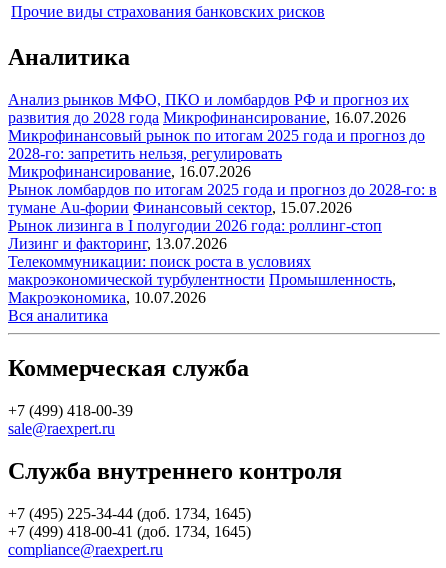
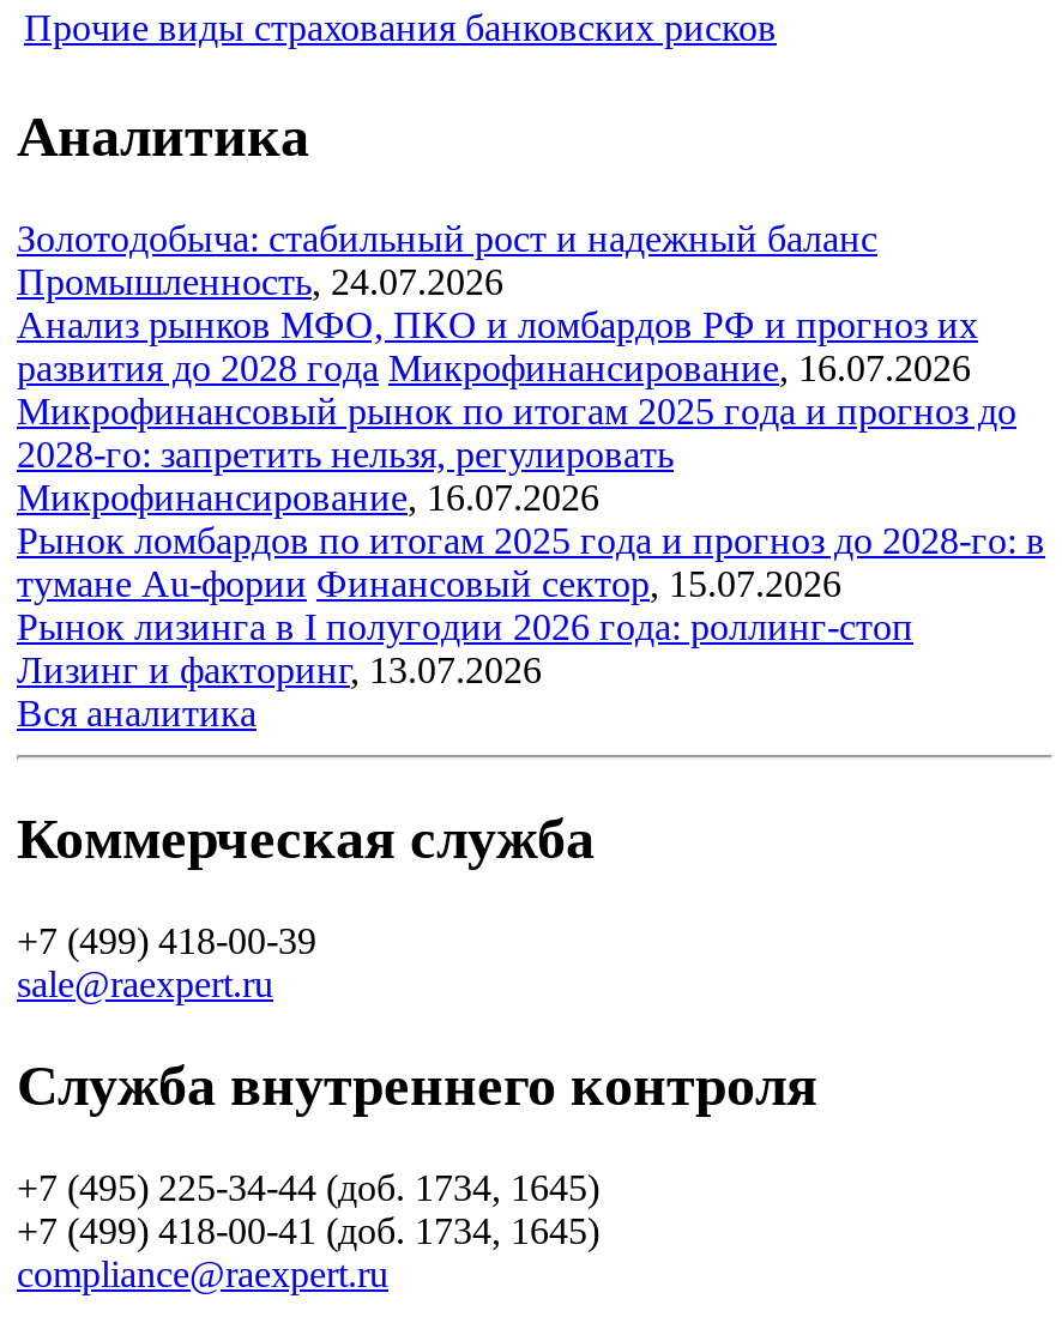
none -> [17,218,877,302] Золотодобыча: стабильный рост и надежный баланс | Промышленность, 24.07.2026
moved [8,91,437,252] -> [17,305,1045,690]: Анализ рынков МФО, ПКО и ломбардов РФ и прогноз их | развития до 2028 года Микрофинансирование, 16.07.2026 | Микрофинансовый рынок по итогам 2025 года и прогноз до | ... | Рынок лизинга в I полугодии 2026 года: роллинг-стоп | Лизинг и факторинг, 13.07.2026
[8,253,396,306] Телекоммуникации: поиск роста в условиях | макроэкономической турбулентности Промышленность, | Макроэкономика, 10.07.2026 -> none

